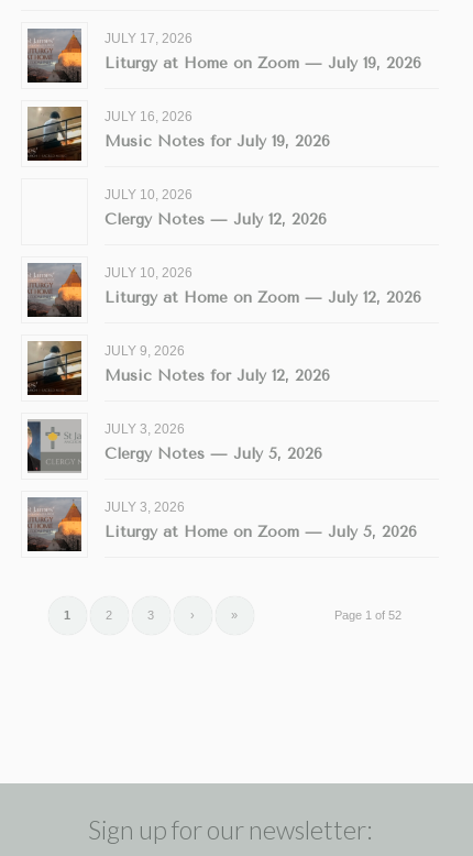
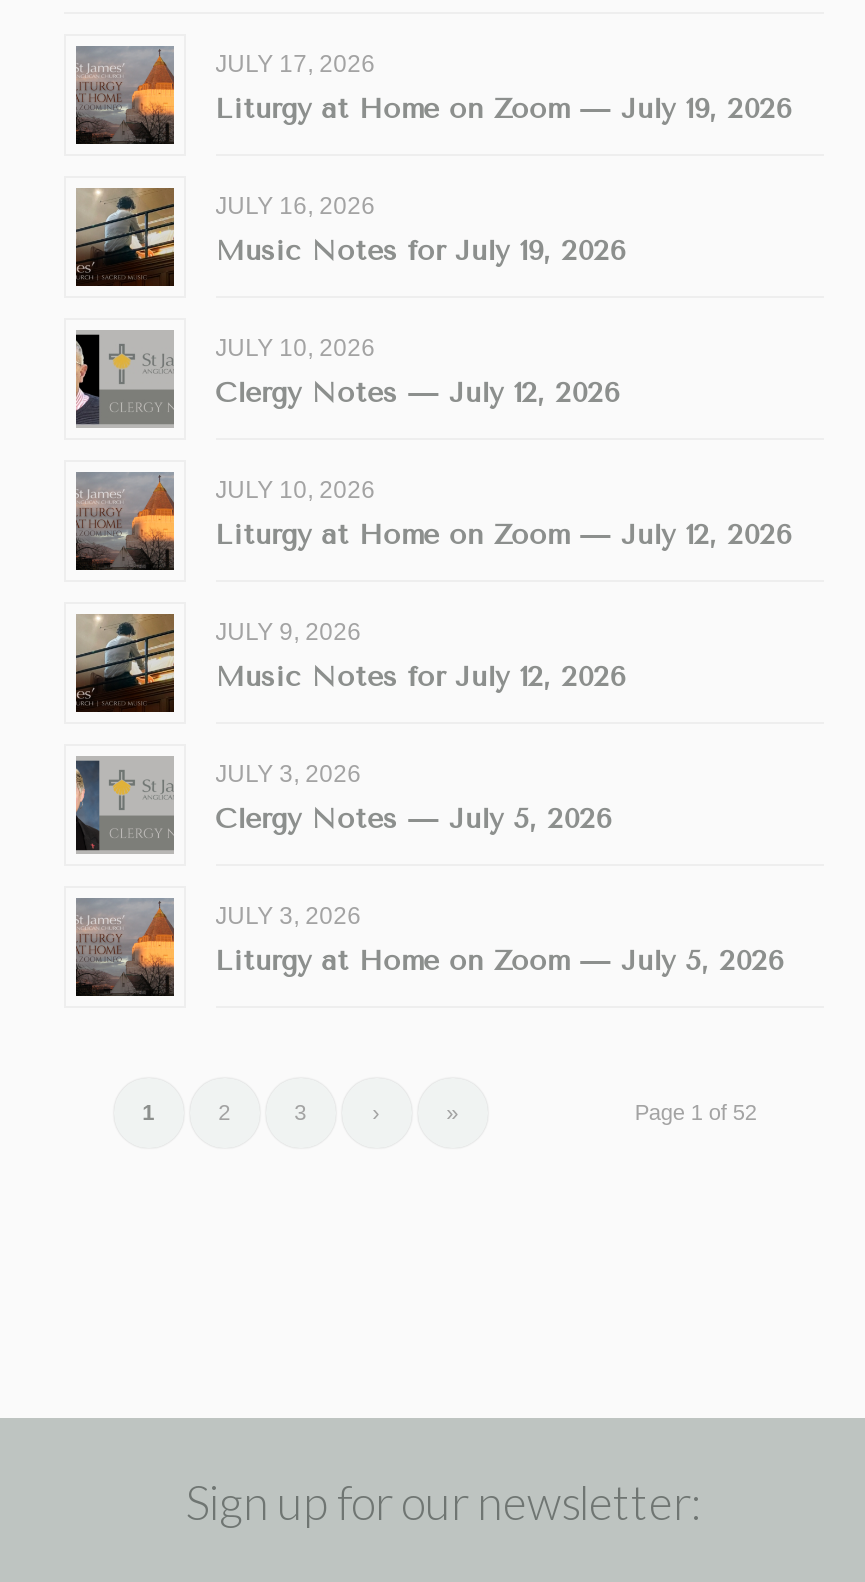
none -> [74,330,176,428] [image]

